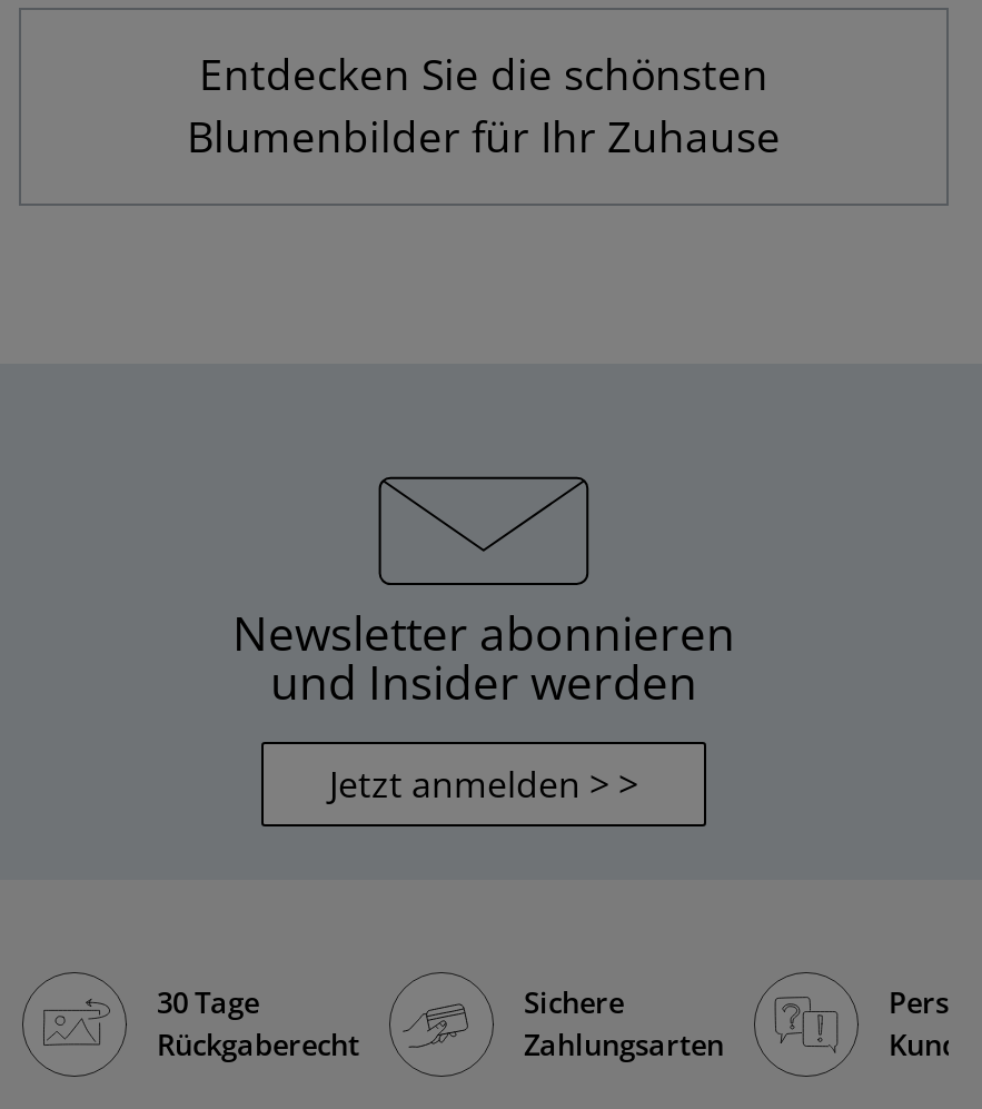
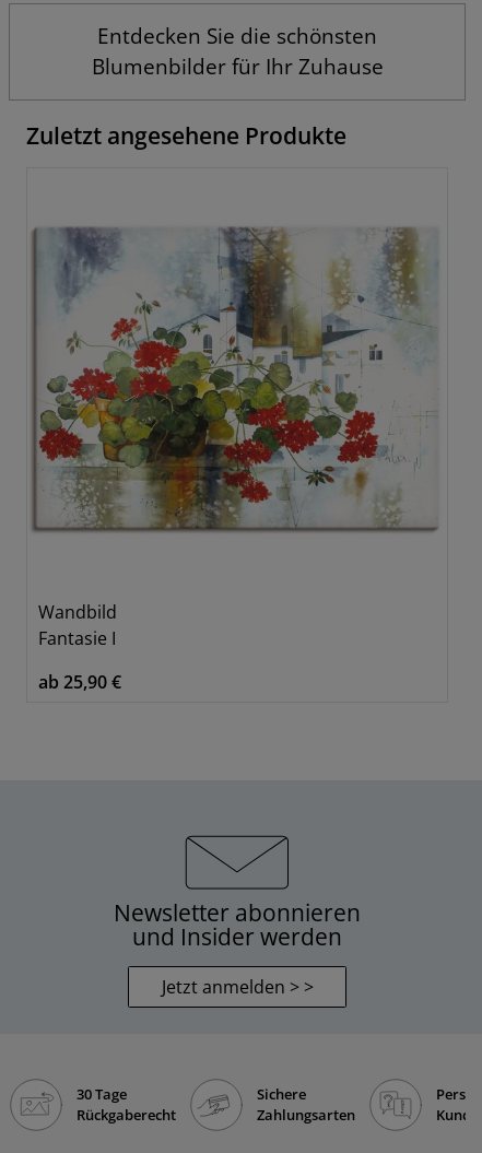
none -> [26,120,346,151] Zuletzt angesehene Produkte
none -> [31,226,438,533] [image]
none -> [38,599,121,693] Wandbild | Fantasie I | ab 25,90 €

